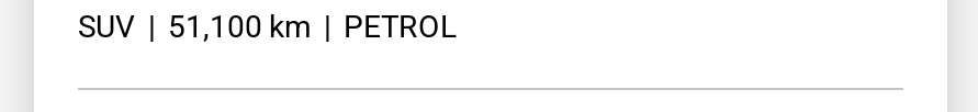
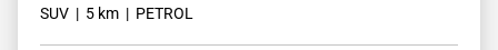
[78,8,458,43] SUV 51,100 km PETROL -> [40,4,193,22] SUV 5 km PETROL

